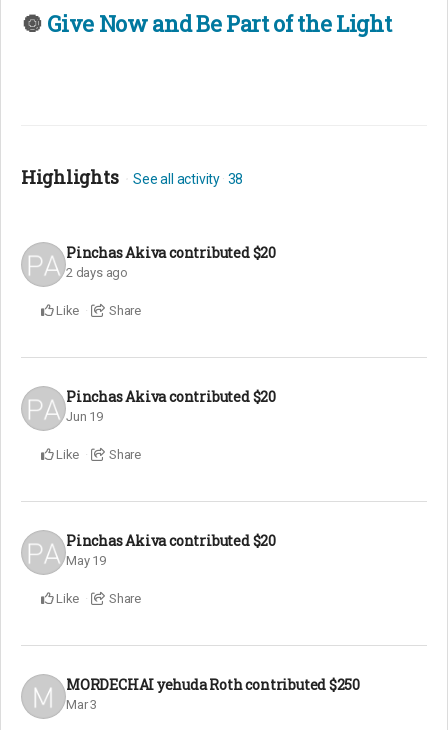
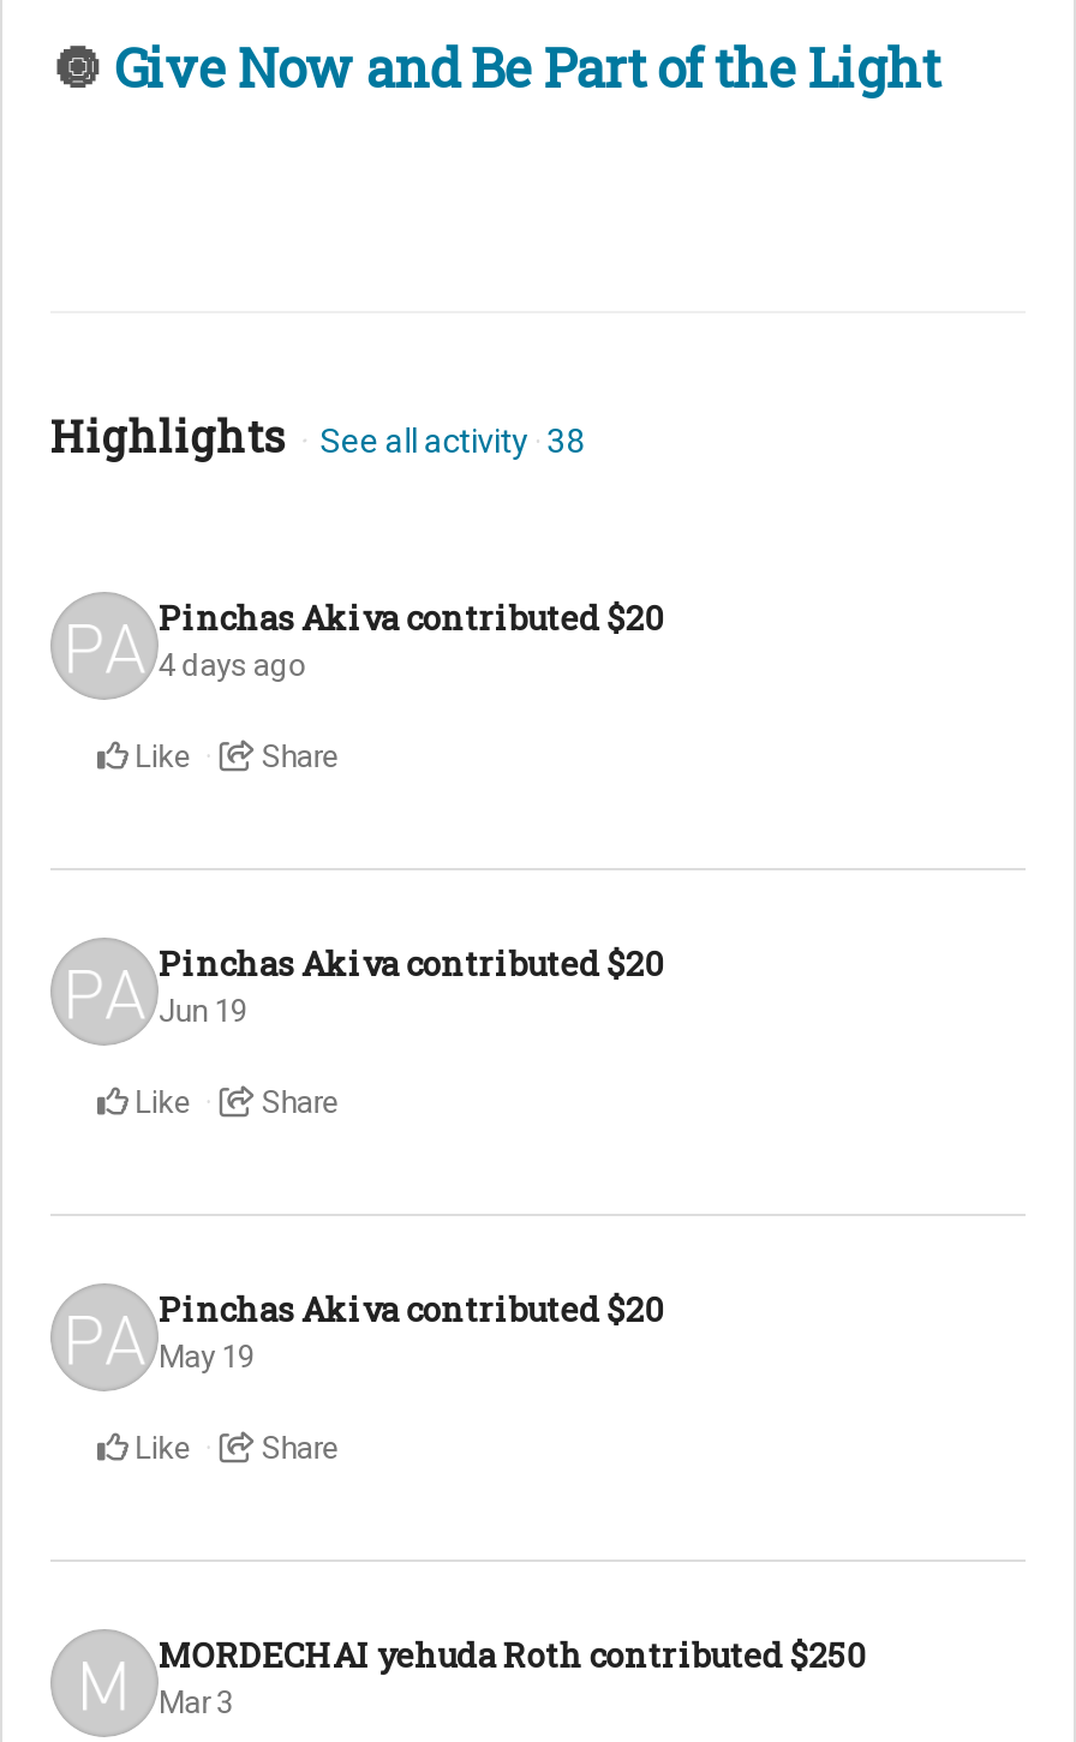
[66,265,128,280] 2 days ago -> [159,647,307,683] 4 days ago

